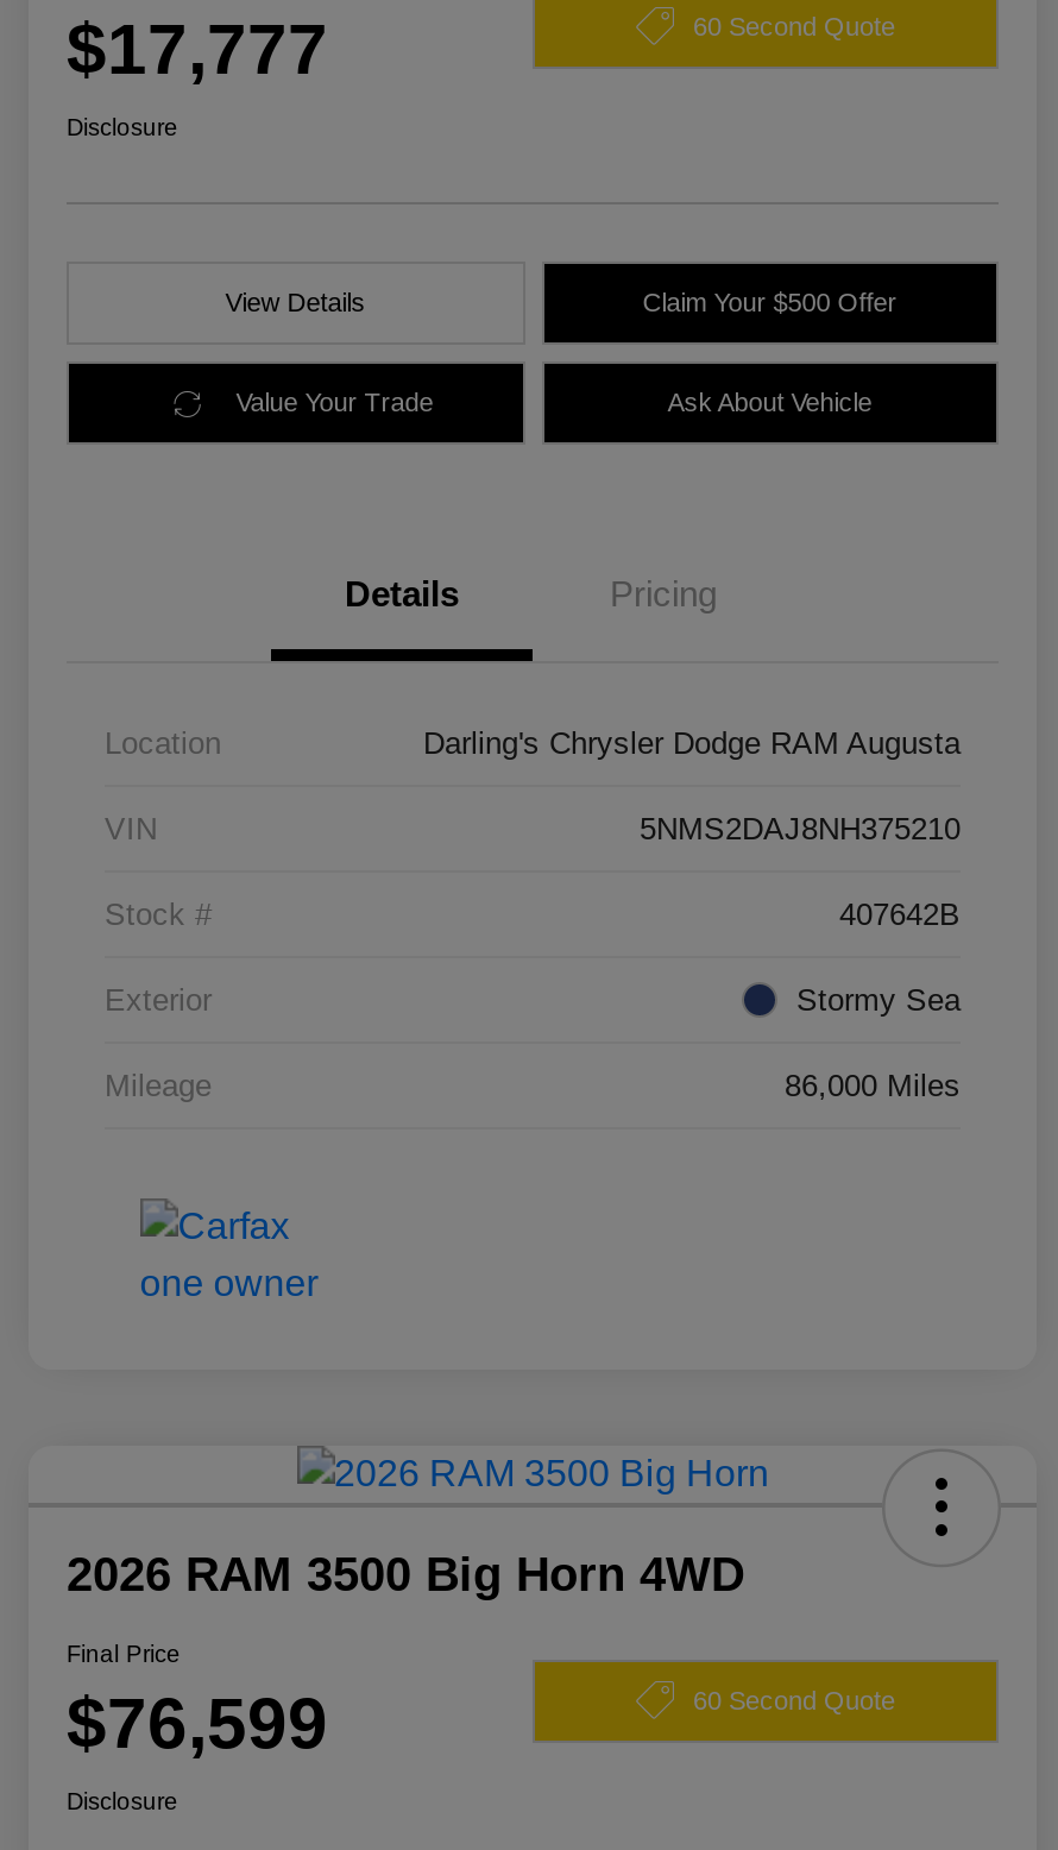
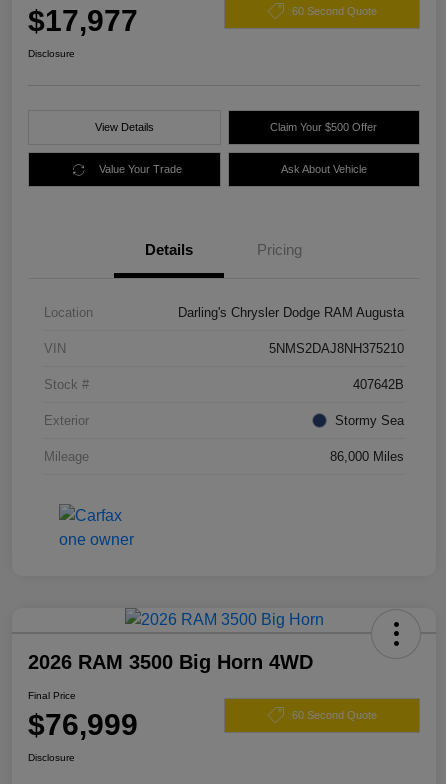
[67,10,328,88] $17,777 -> [28,4,138,37] $17,977
[67,1684,328,1762] $76,599 -> [28,708,138,741] $76,999

